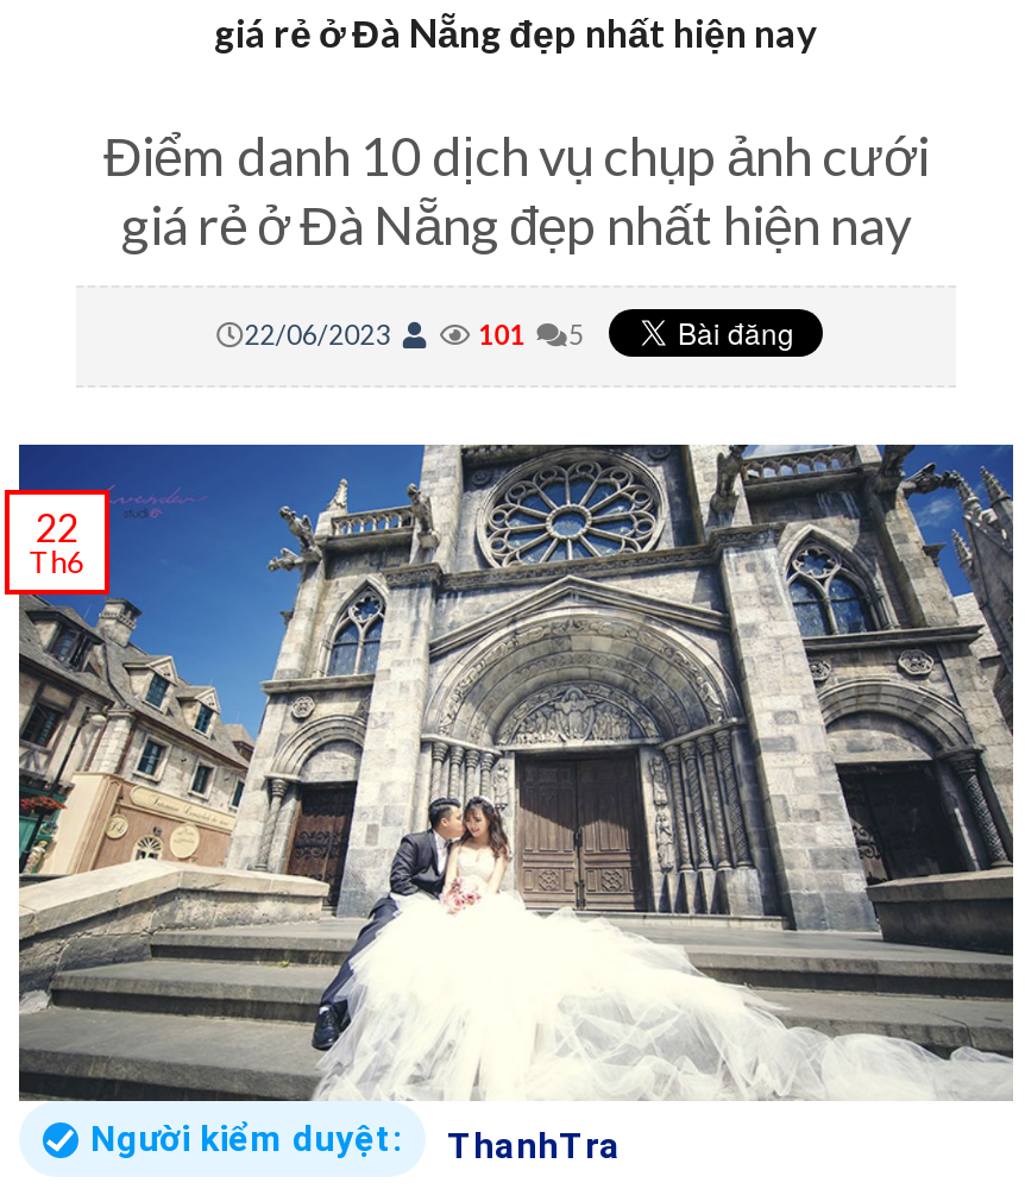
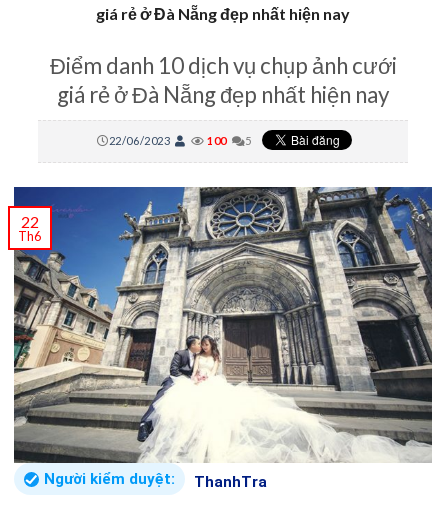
[478,319,585,350] 101 5 -> [207,134,252,147] 100 5

